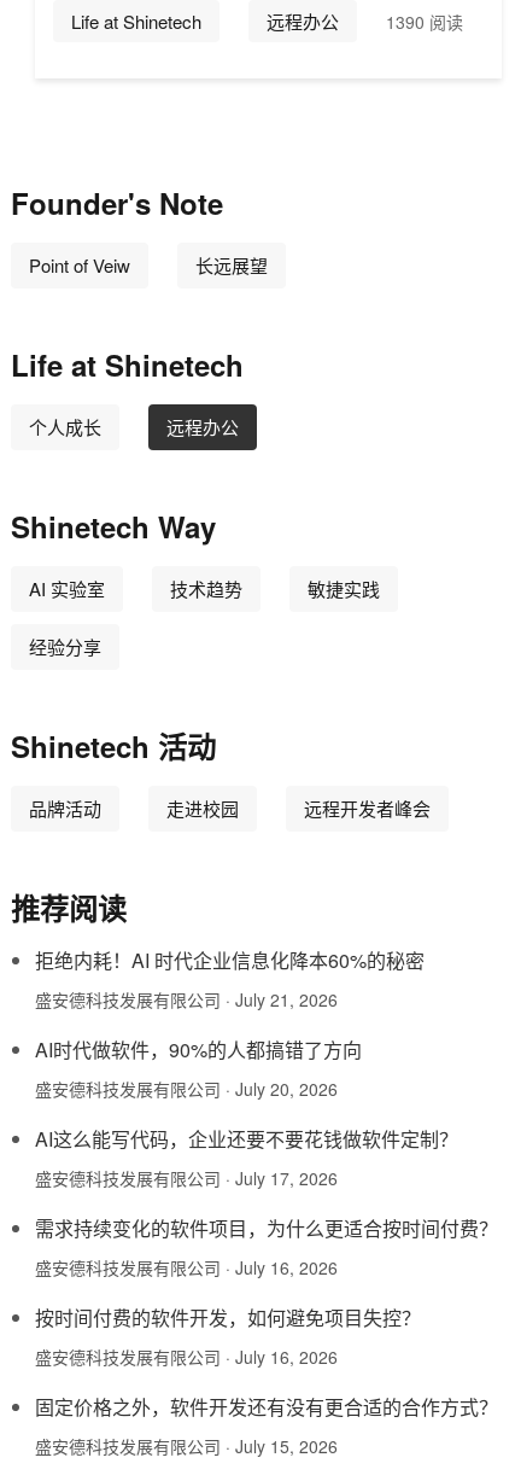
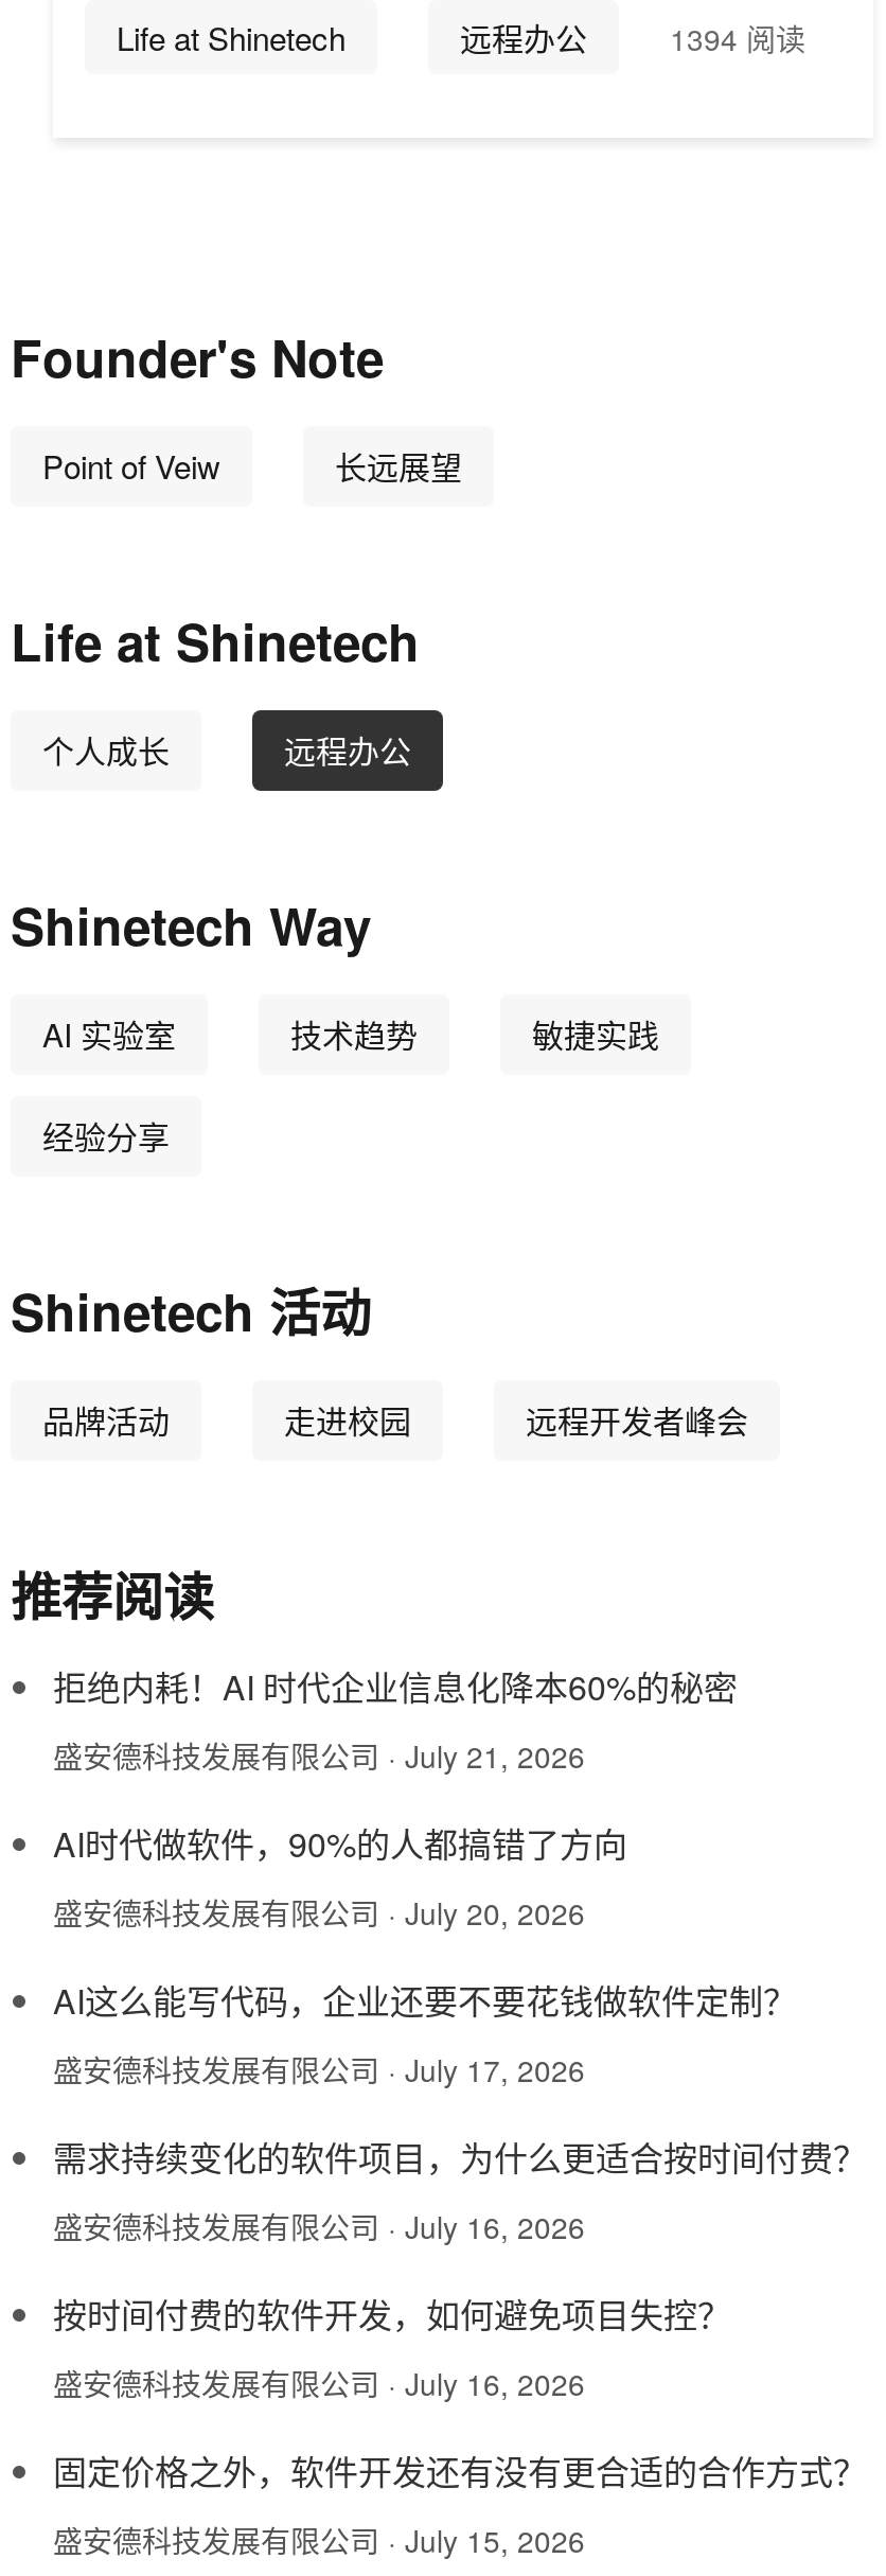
[386,10,463,34] 1390 阅读 -> [670,17,805,59] 1394 阅读

